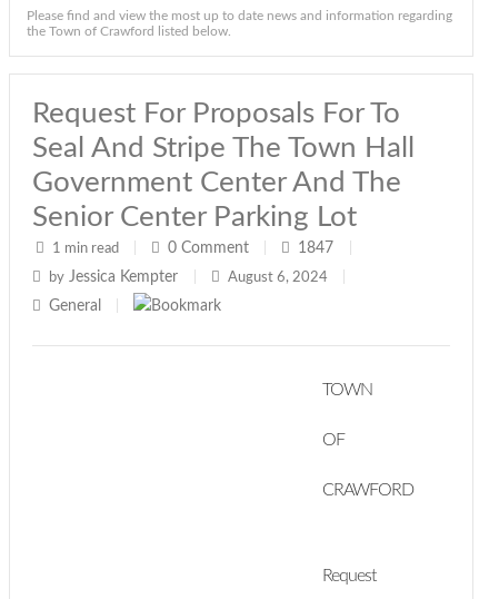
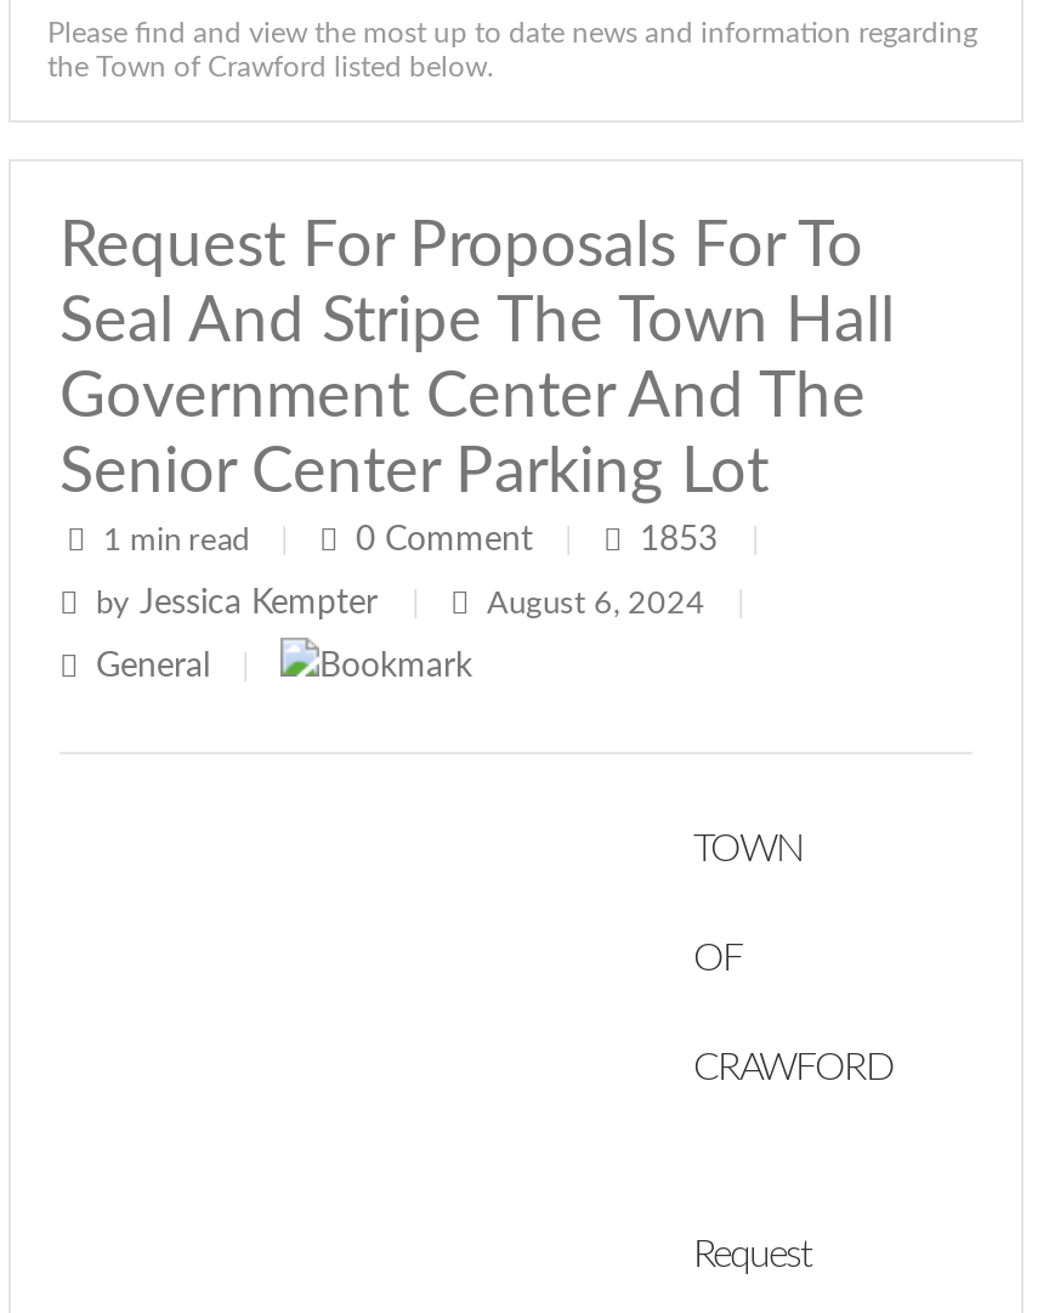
[298,240,338,256] 1847 -> [640,523,727,558] 1853

